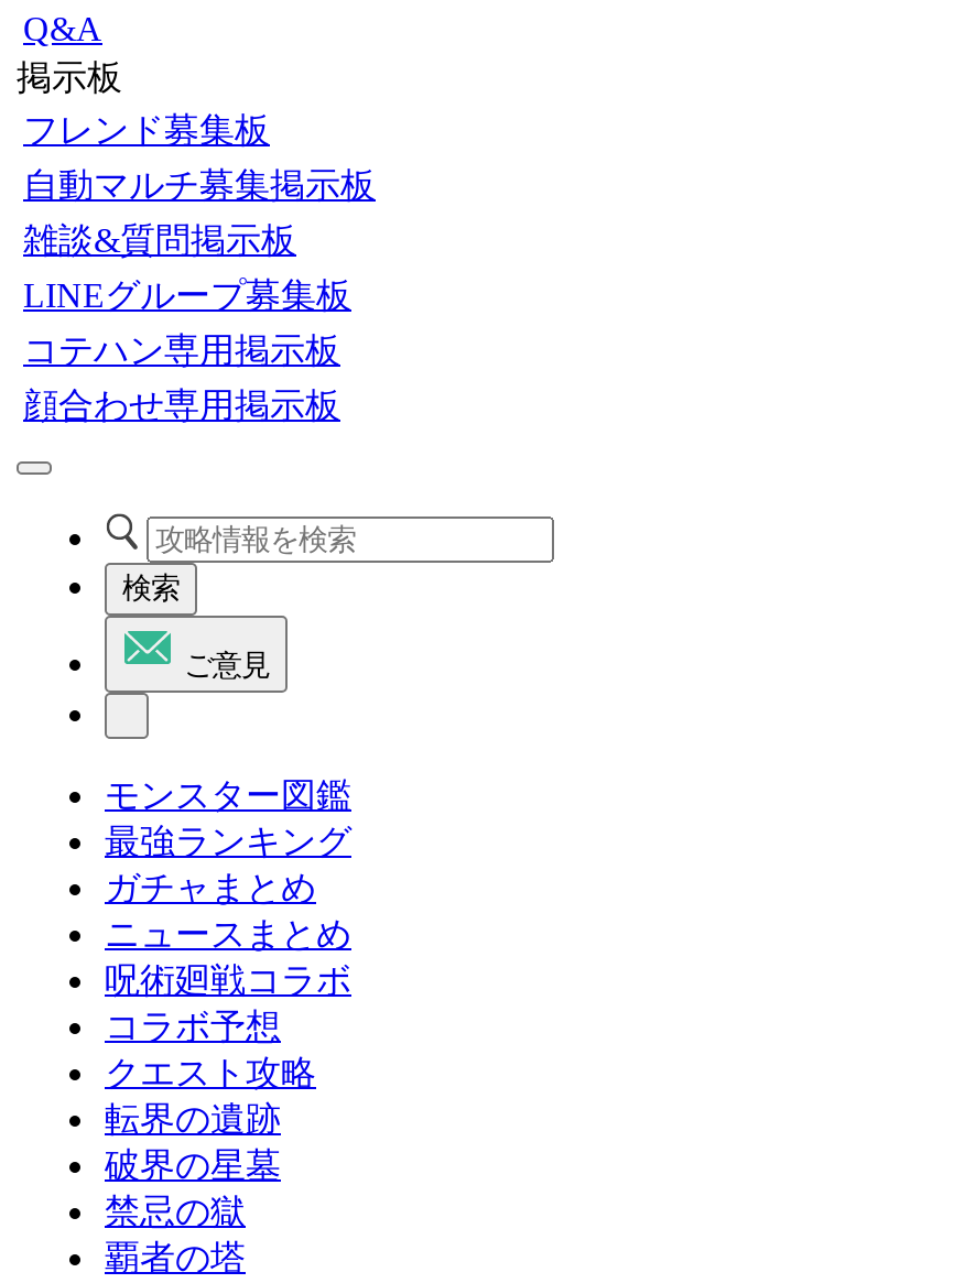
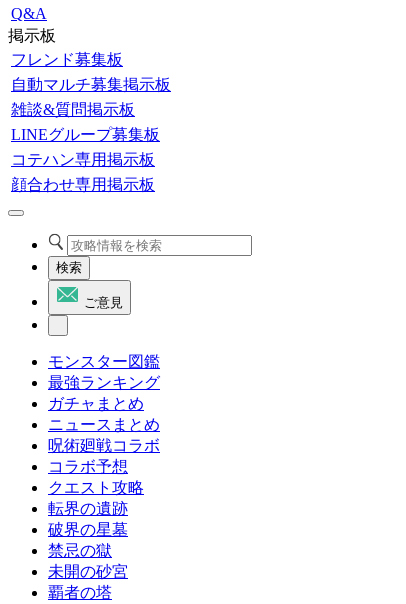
none -> [48,563,128,580] 未開の砂宮

